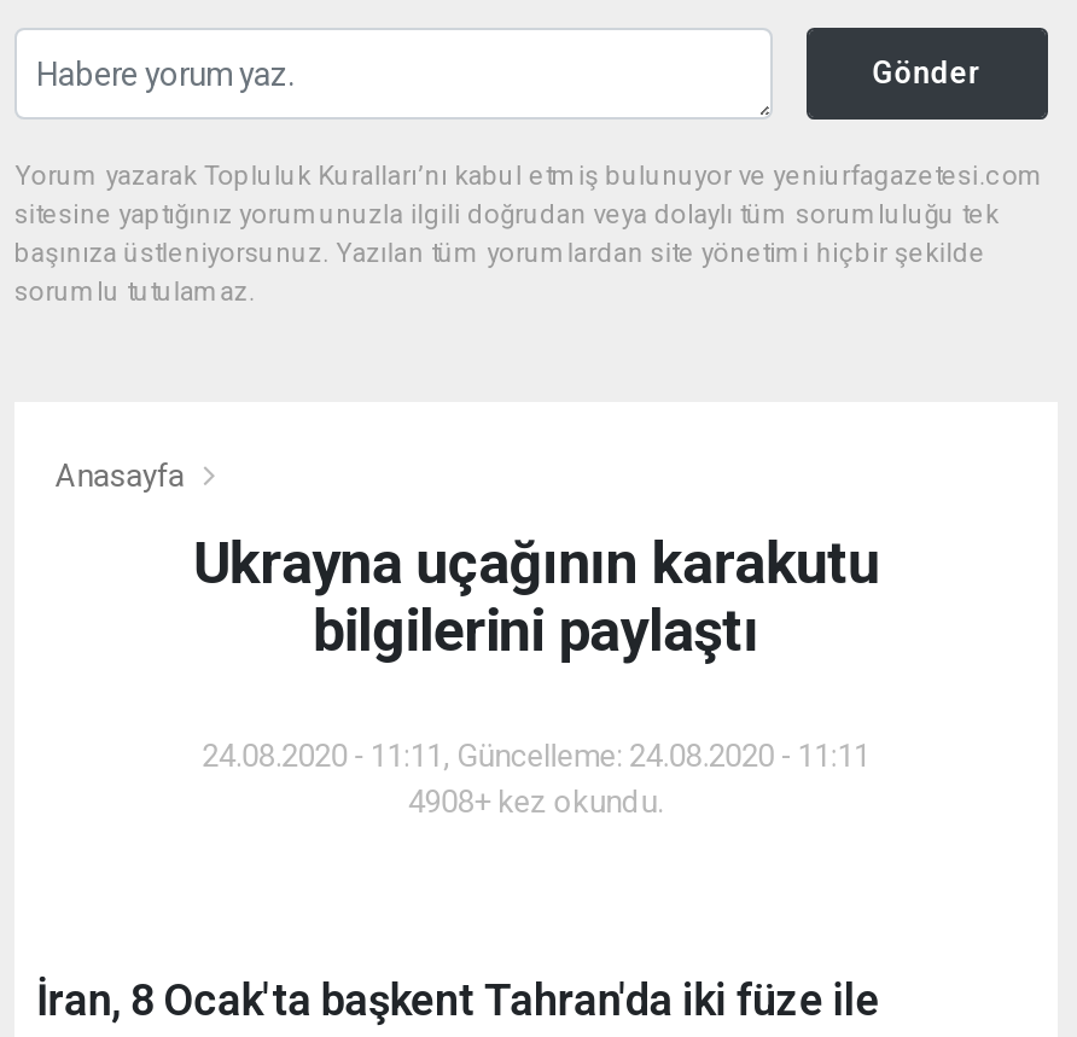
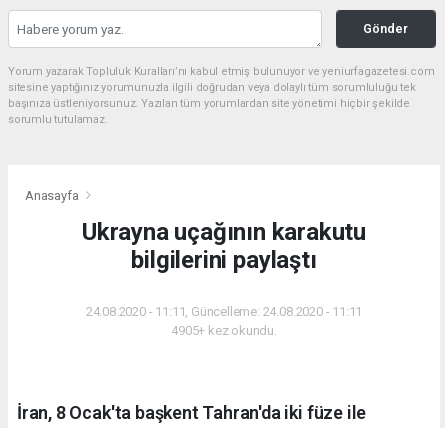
[408,784,664,820] 4908+ kez okundu. -> [171,323,277,338] 4905+ kez okundu.

